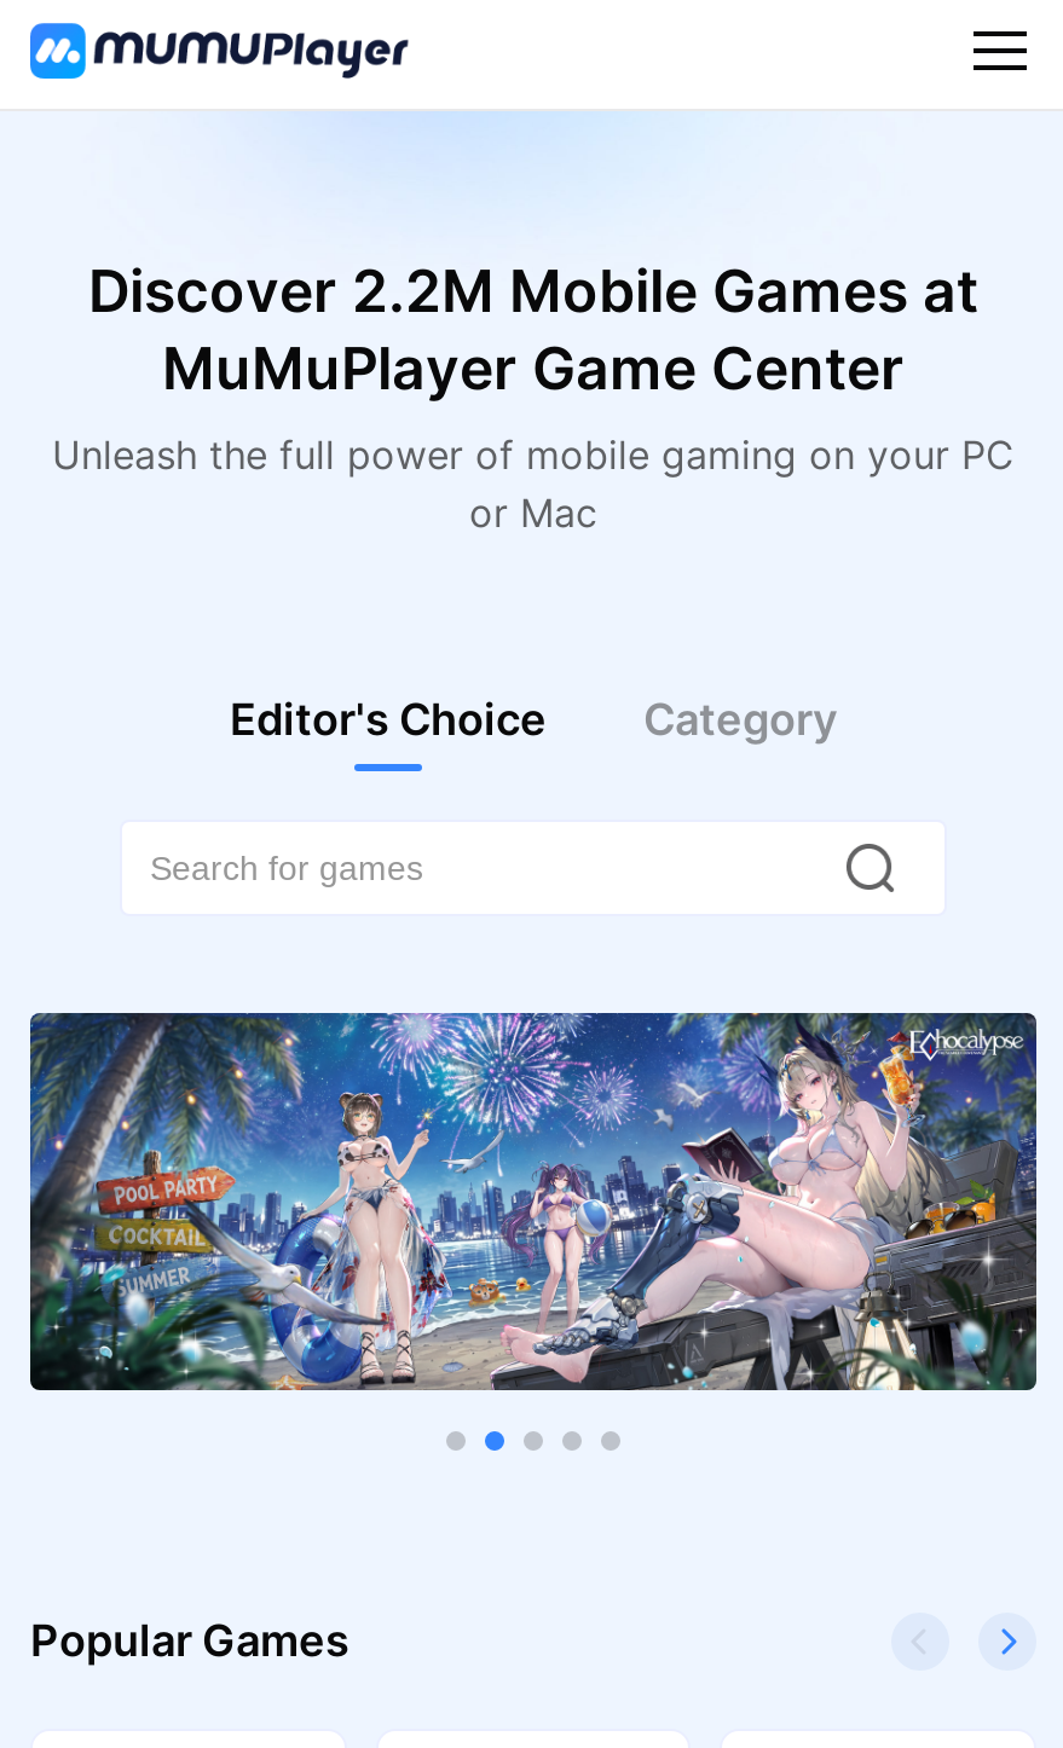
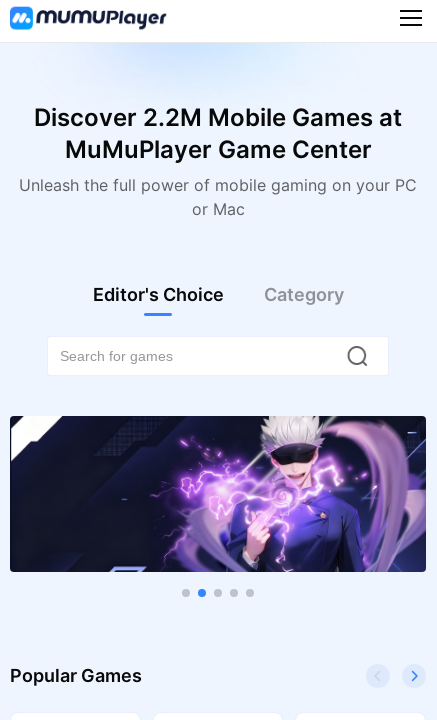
[28,1011,1039,1393] [image] -> [9,415,427,573] [image]

